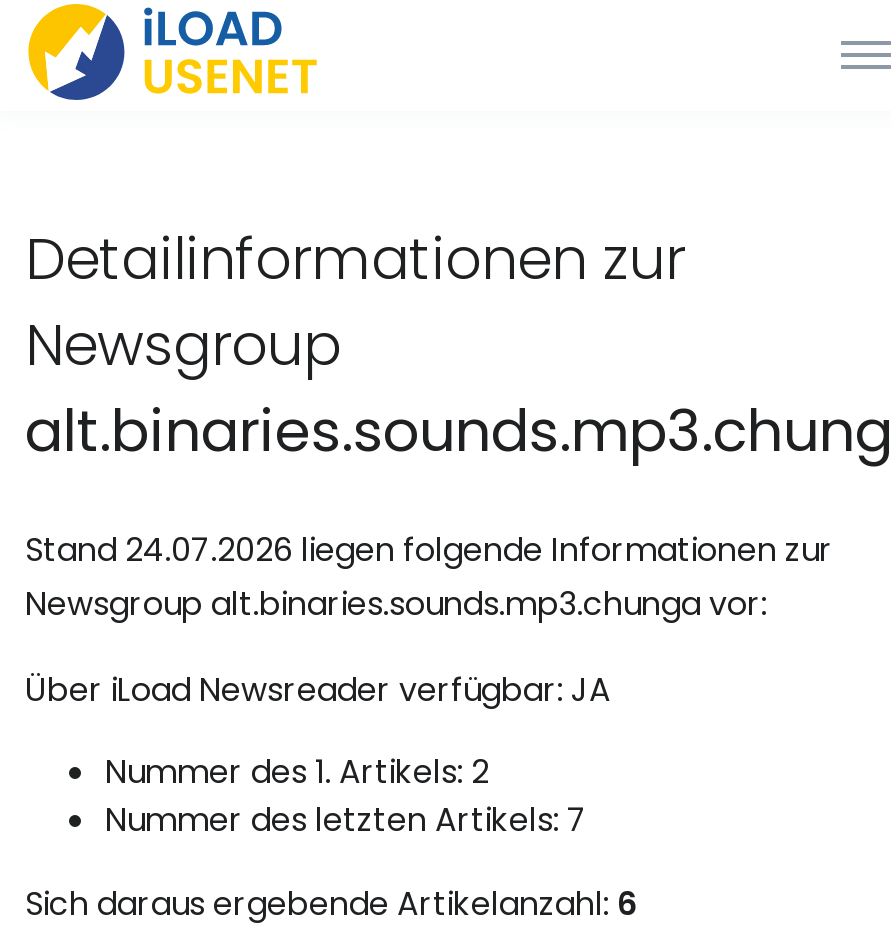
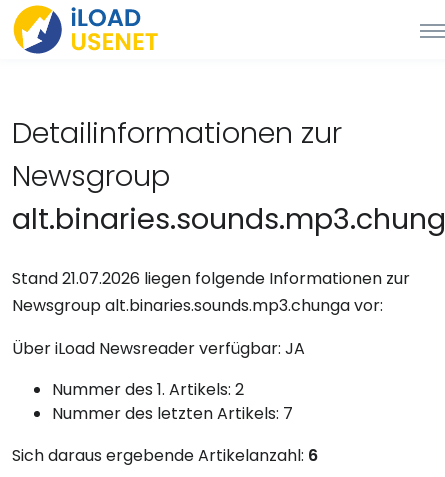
[25,527,833,573] Stand 24.07.2026 liegen folgende Informationen zur -> [12,267,410,290] Stand 21.07.2026 liegen folgende Informationen zur

